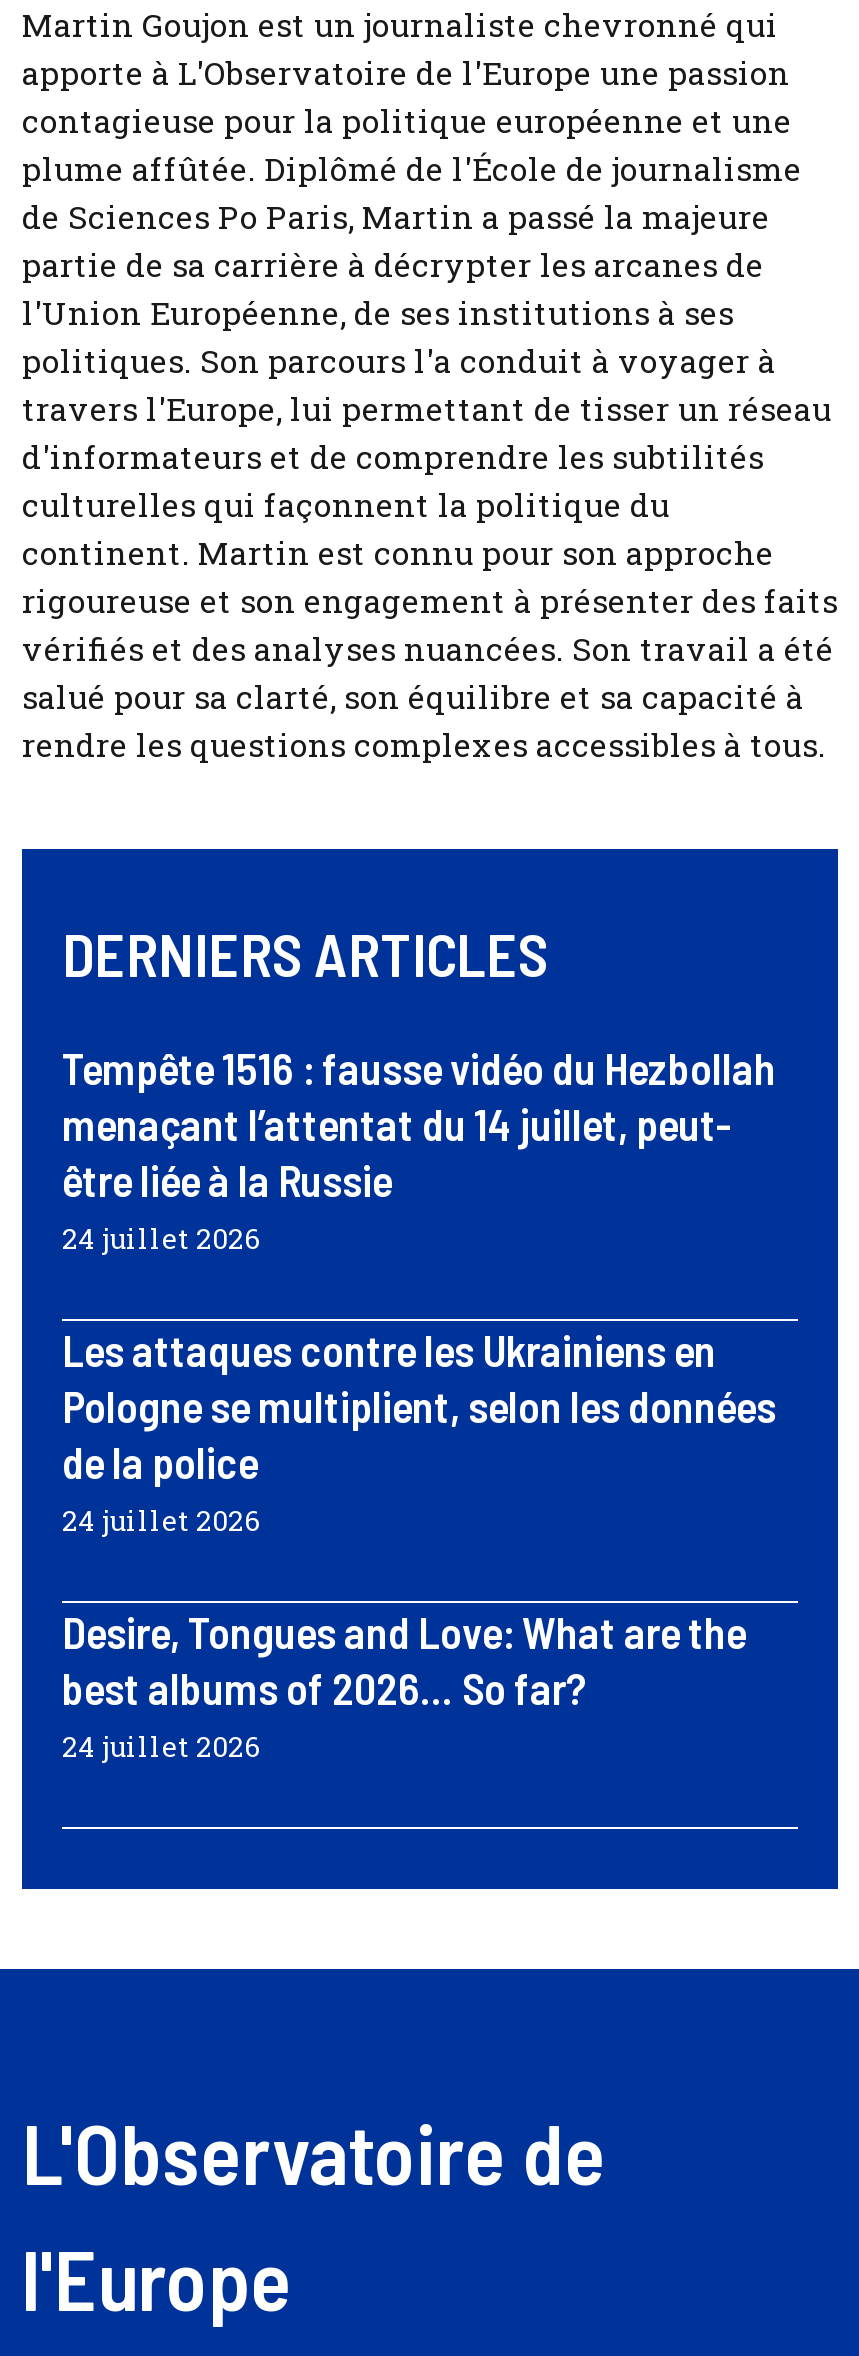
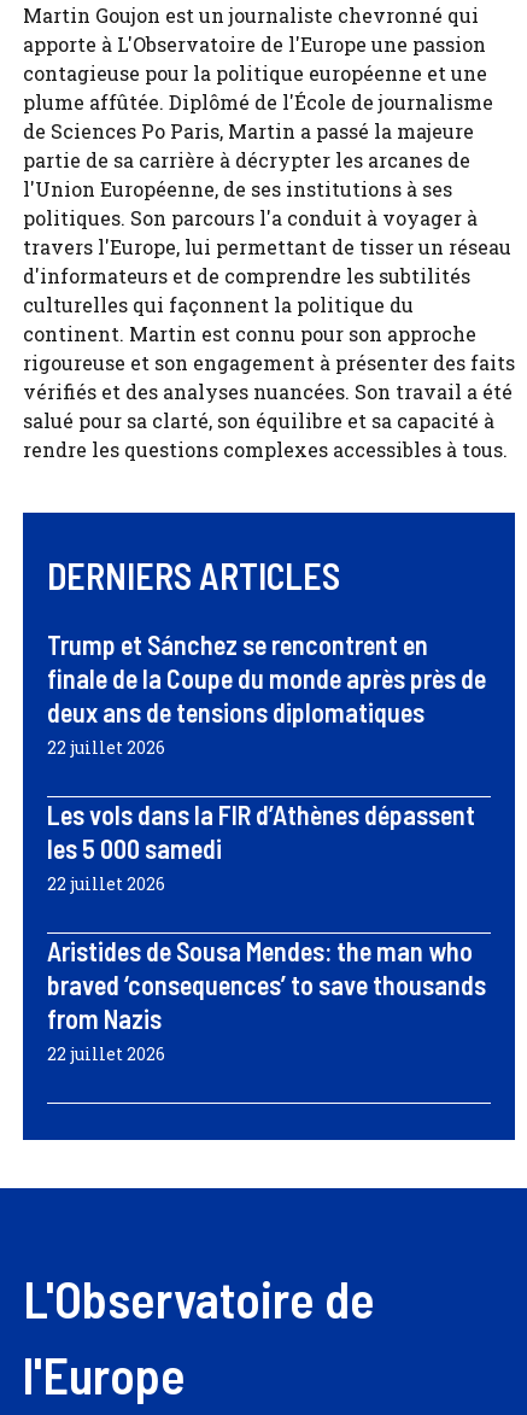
[62,1042,776,1258] Tempête 1516 : fausse vidéo du Hezbollah | menaçant l’attentat du 14 juillet, peut- | être liée à la Russie | 24 juillet 2026 -> [47,629,486,759] Trump et Sánchez se rencontrent en | finale de la Coupe du monde après près de | deux ans de tensions diplomatiques | 22 juillet 2026
[62,1324,776,1540] Les attaques contre les Ukrainiens en | Pologne se multiplient, selon les données | de la police | 24 juillet 2026 -> [47,799,475,895] Les vols dans la FIR d’Athènes dépassent | les 5 000 samedi | 22 juillet 2026
[62,1606,746,1766] Desire, Tongues and Love: What are the | best albums of 2026… So far? | 24 juillet 2026 -> [47,935,486,1065] Aristides de Sousa Mendes: the man who | braved ‘consequences’ to save thousands | from Nazis | 22 juillet 2026

